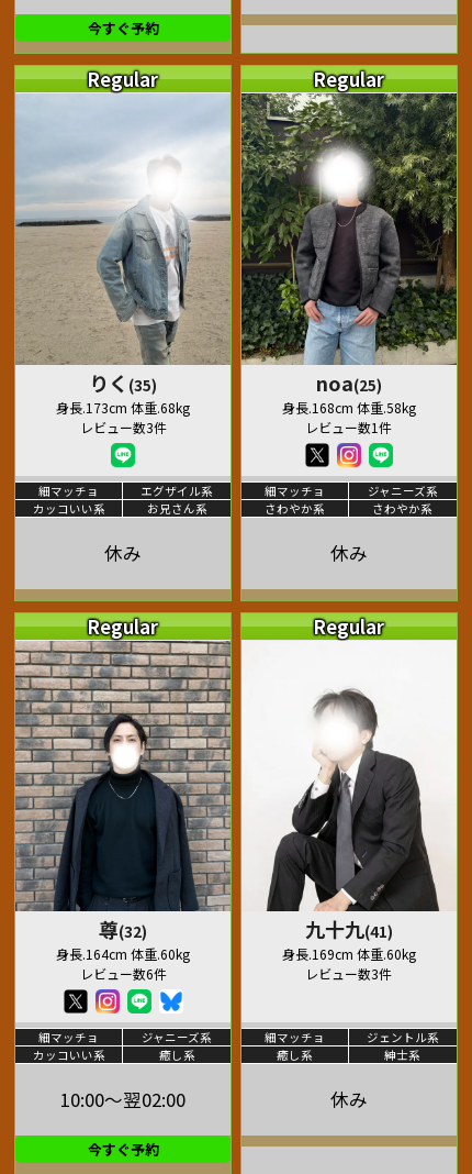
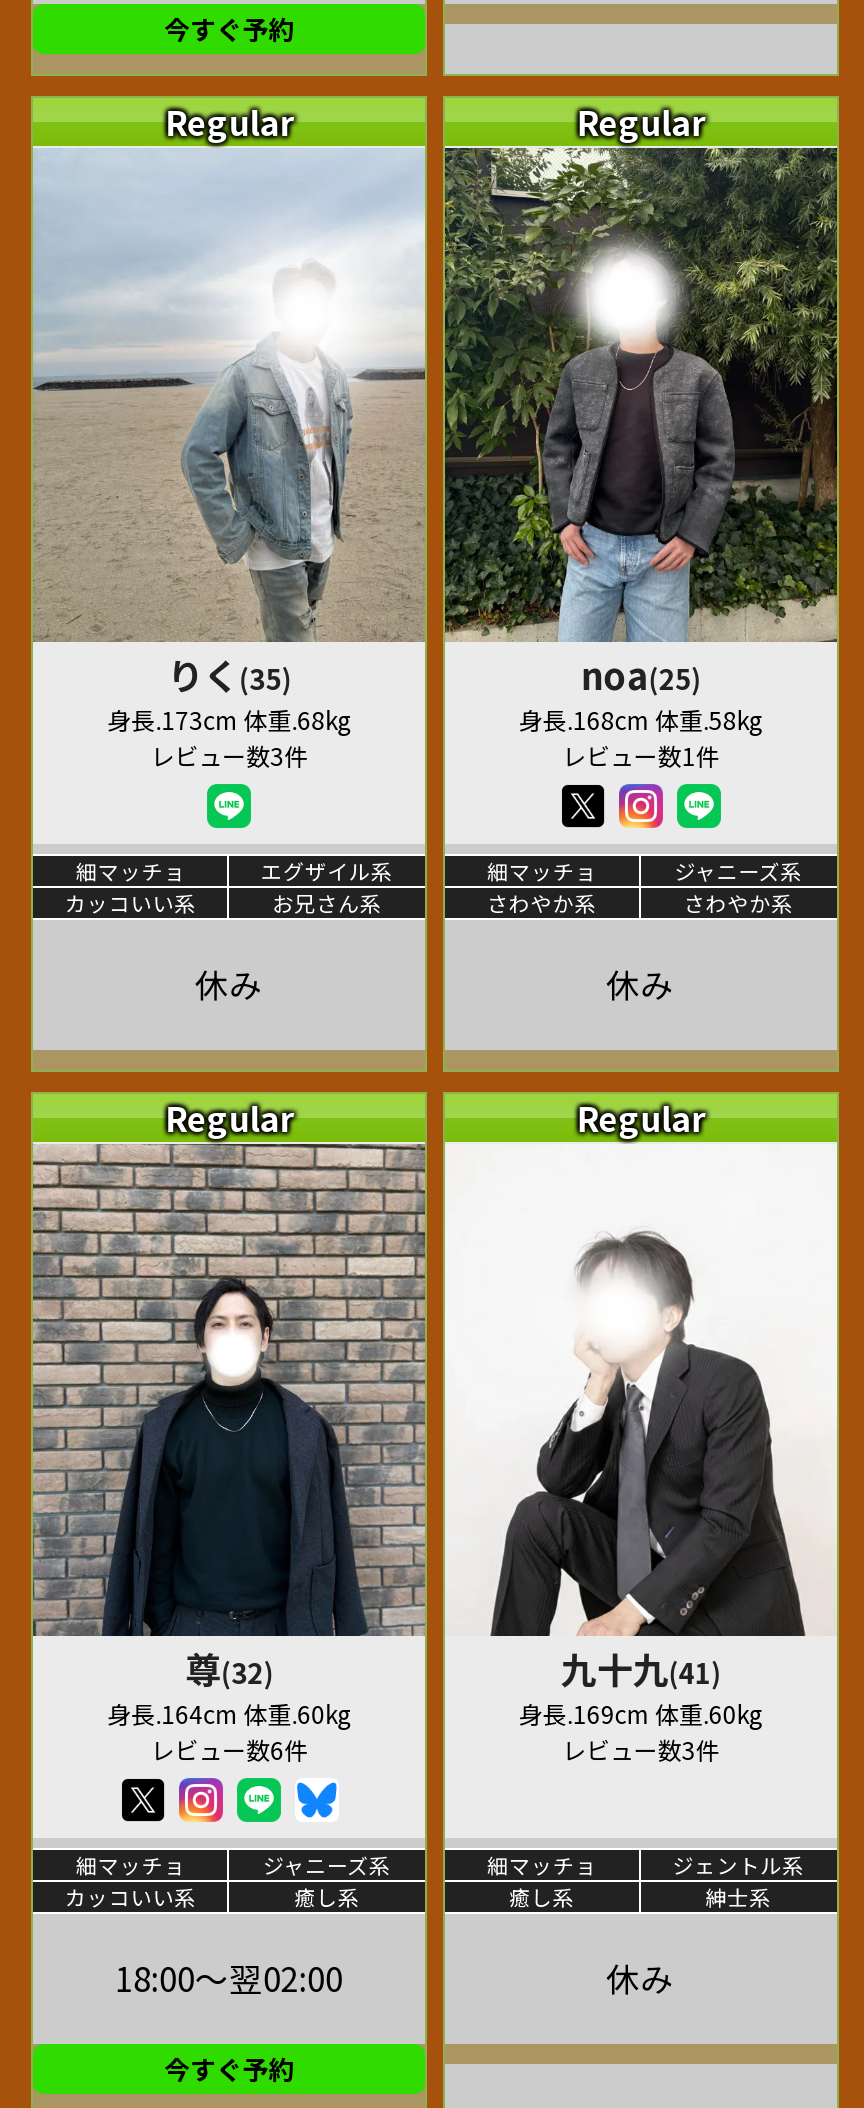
[60,1086,185,1113] 10:00～翌02:00 -> [115,1954,343,2002] 18:00～翌02:00

